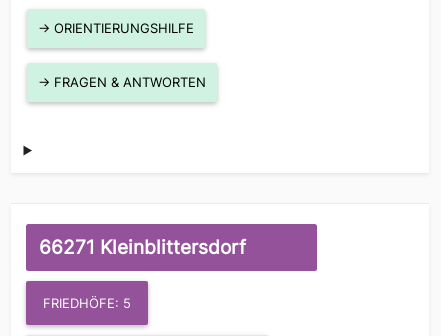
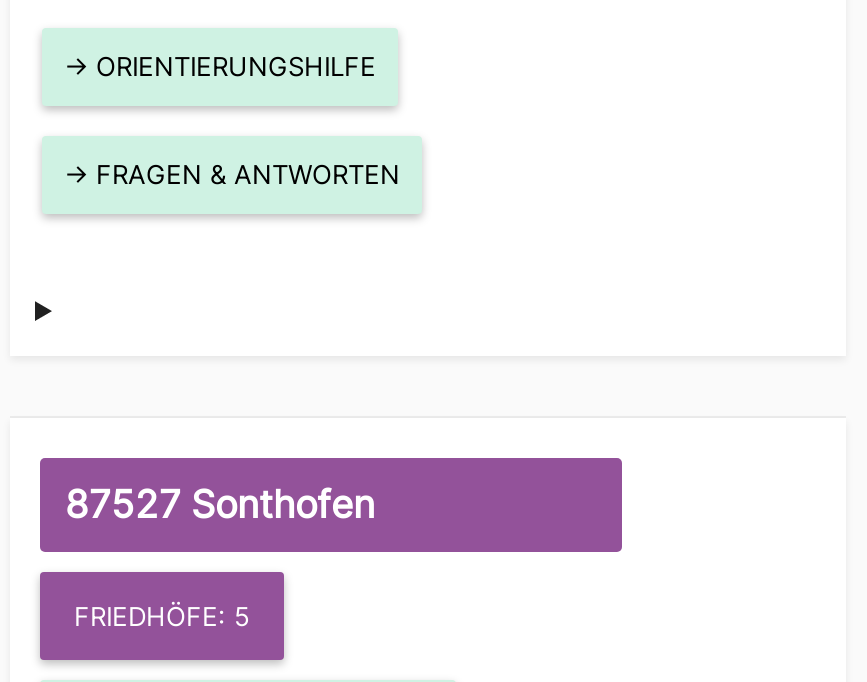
[38,235,245,258] 66271 Kleinblittersdorf -> [65,481,375,527] 87527 Sonthofen

